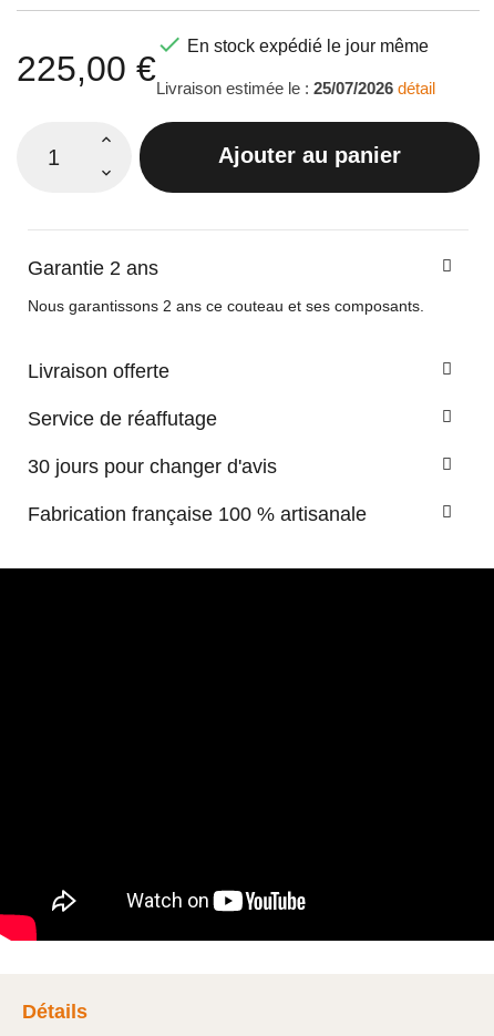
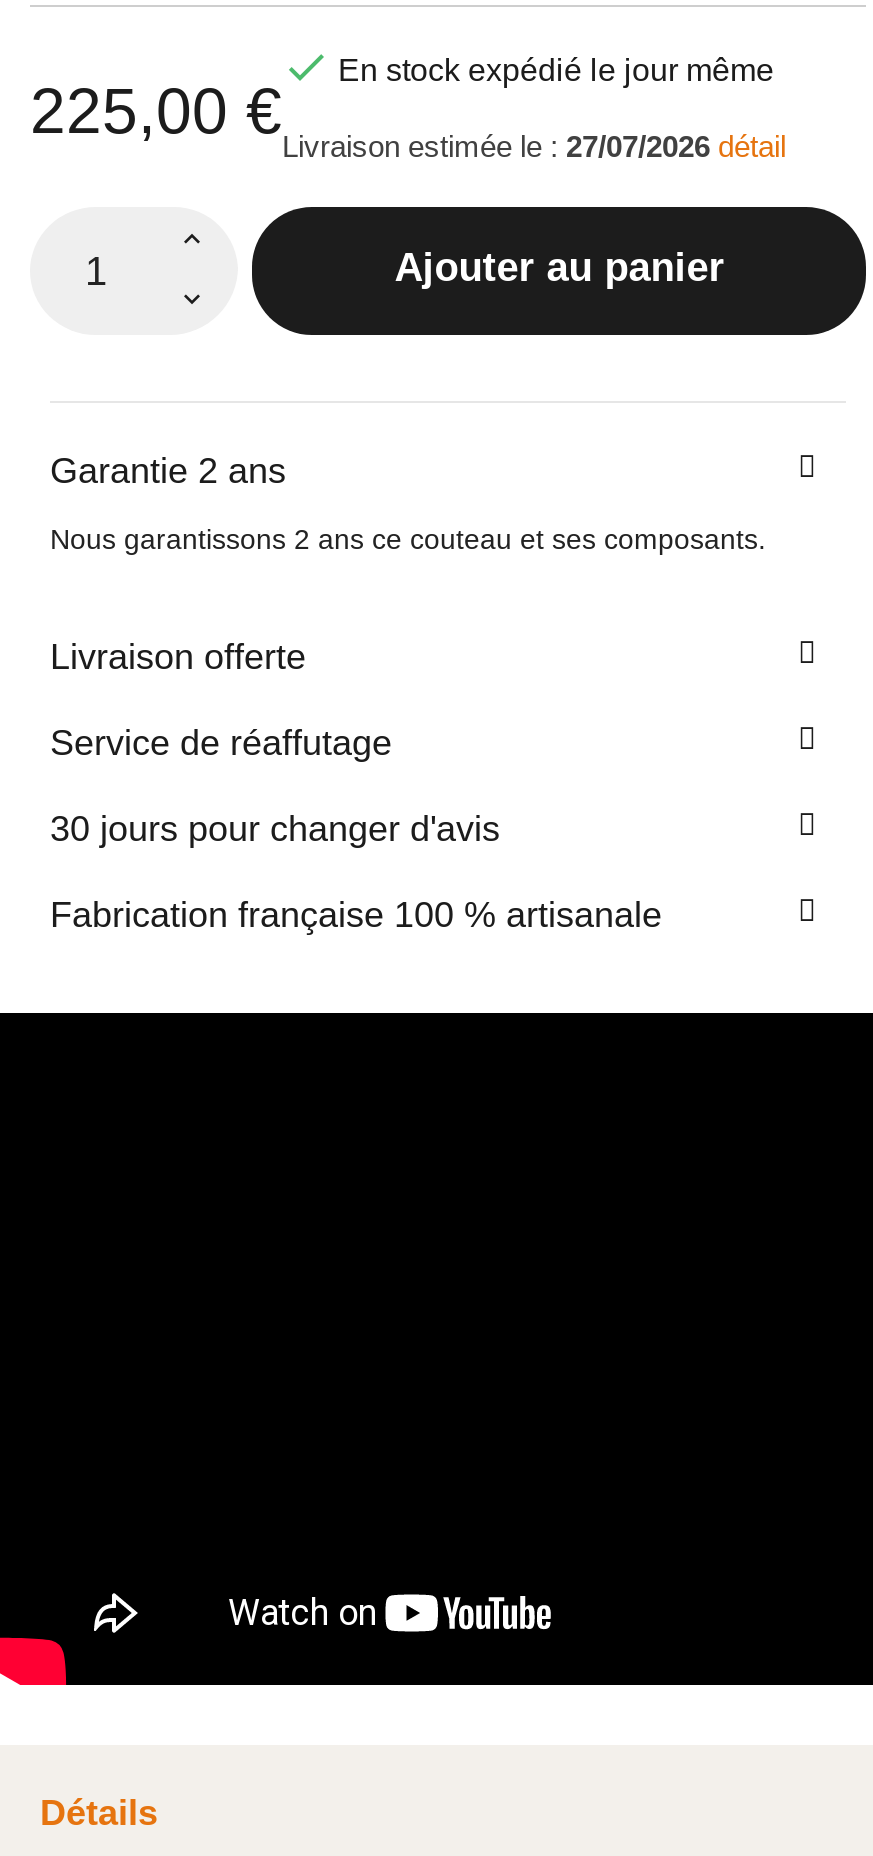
[156,79,435,98] Livraison estimée le : 25/07/2026 détail -> [282,130,786,164] Livraison estimée le : 27/07/2026 détail

